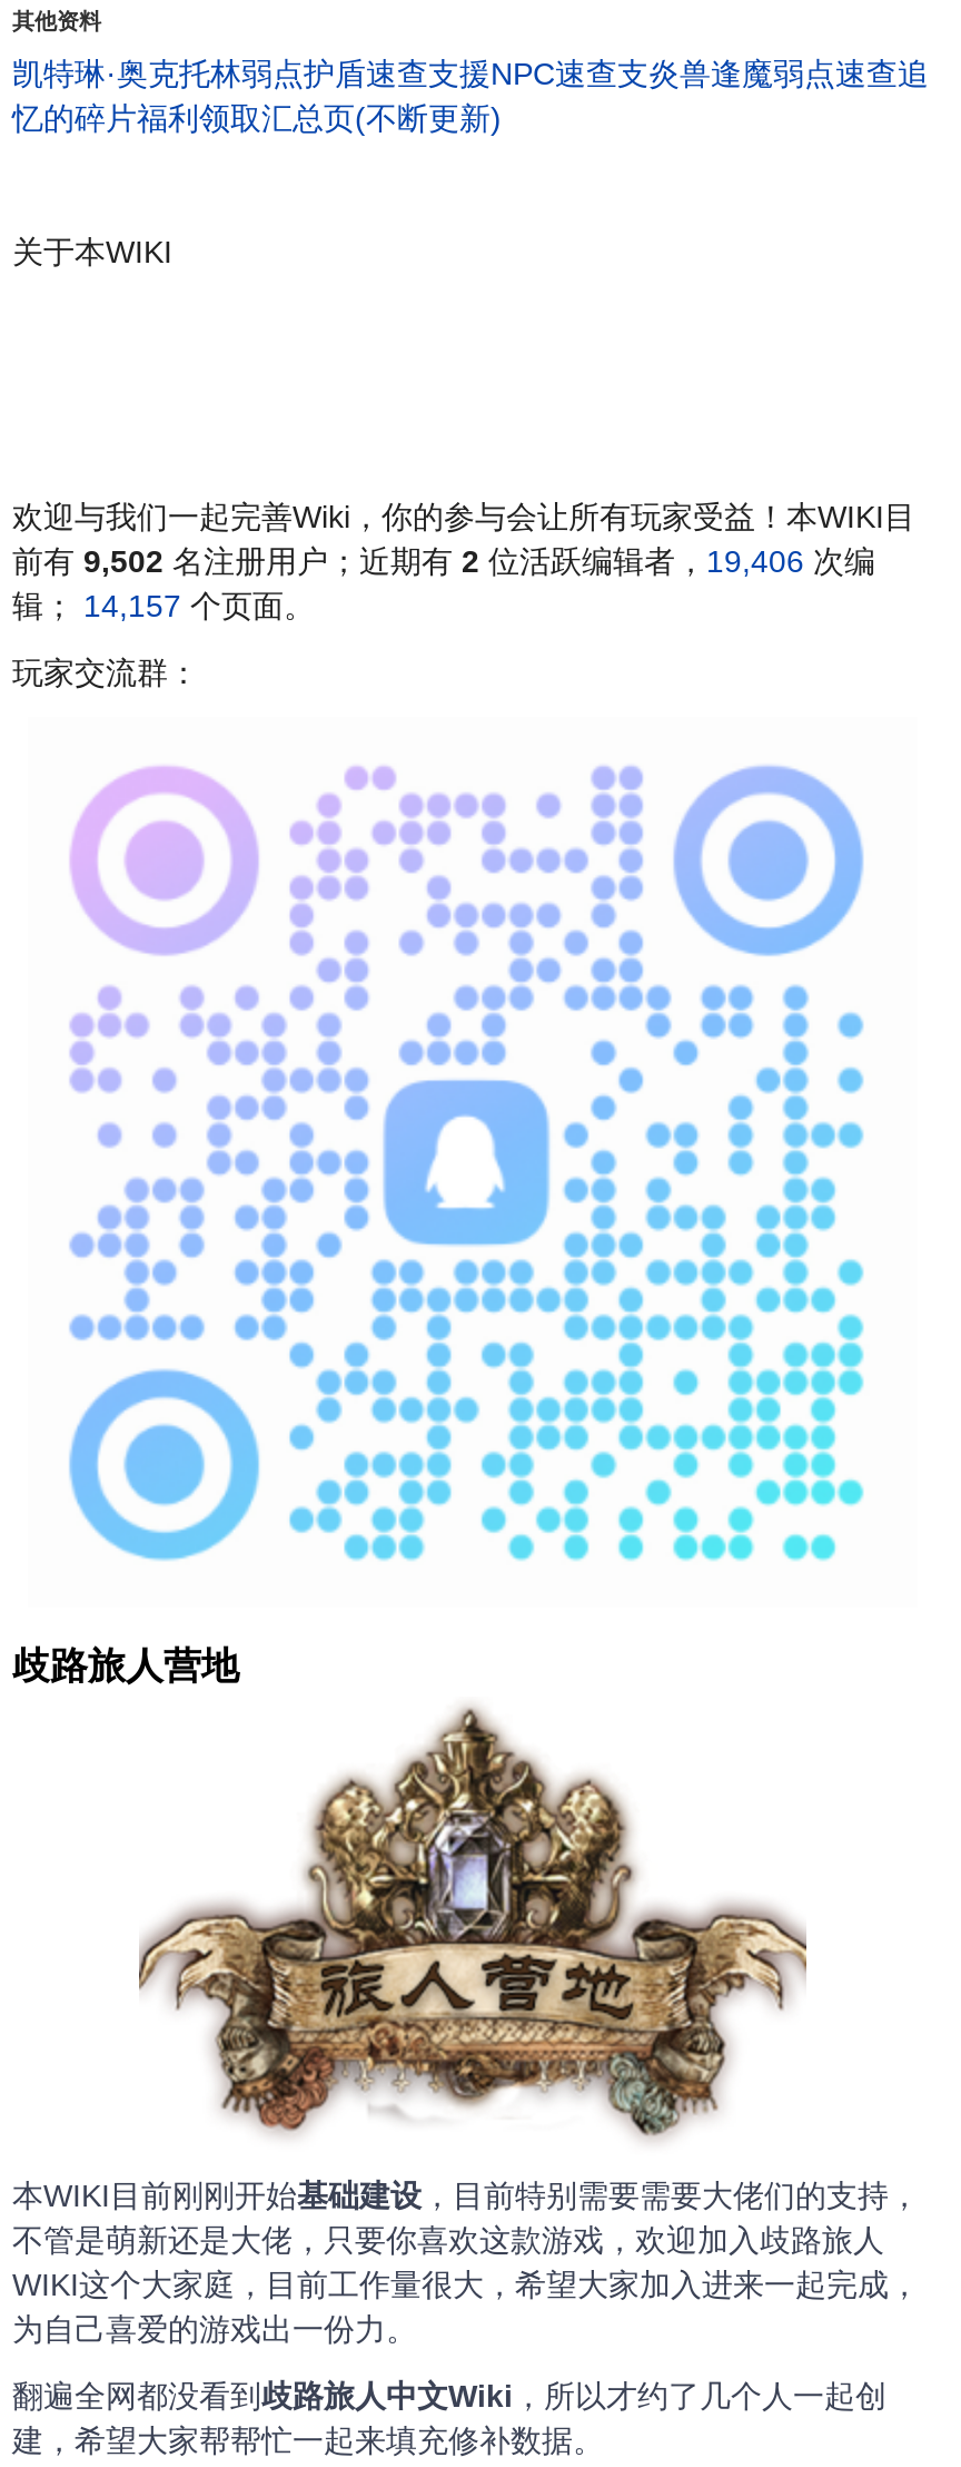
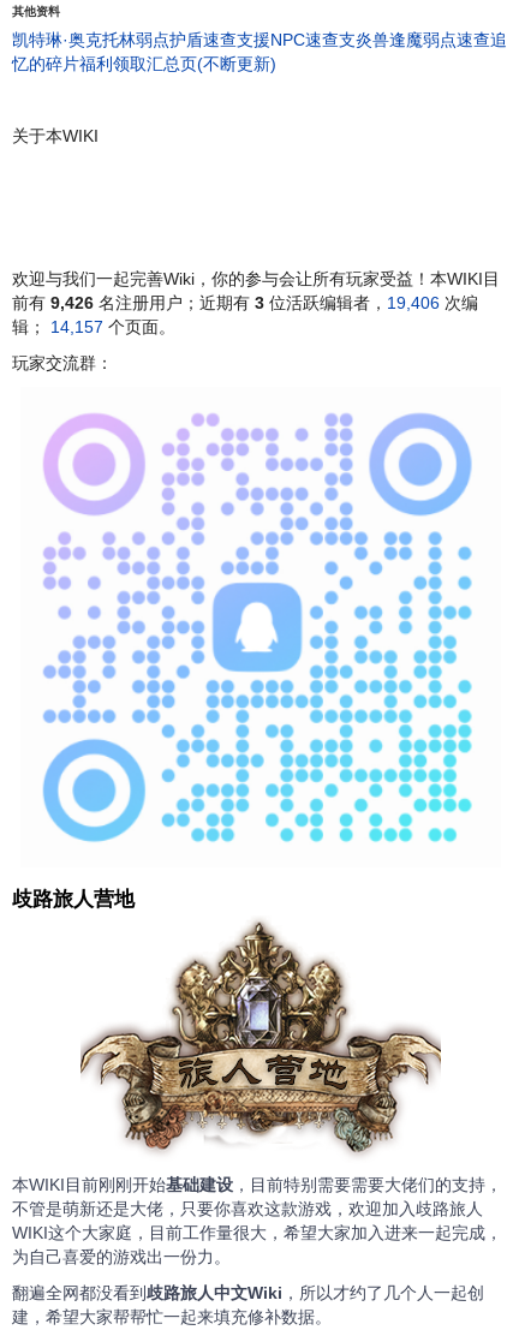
[12,544,875,580] 前有9,502名注册用户；近期有2位活跃编辑者，19,406次编 -> [12,294,478,313] 前有9,426名注册用户；近期有3位活跃编辑者，19,406次编

